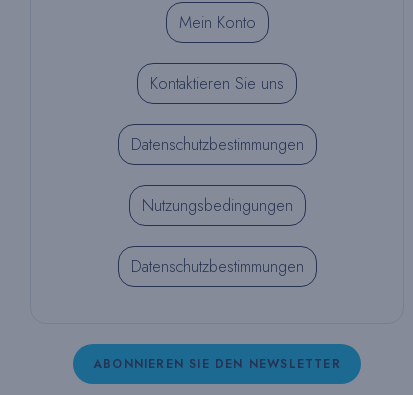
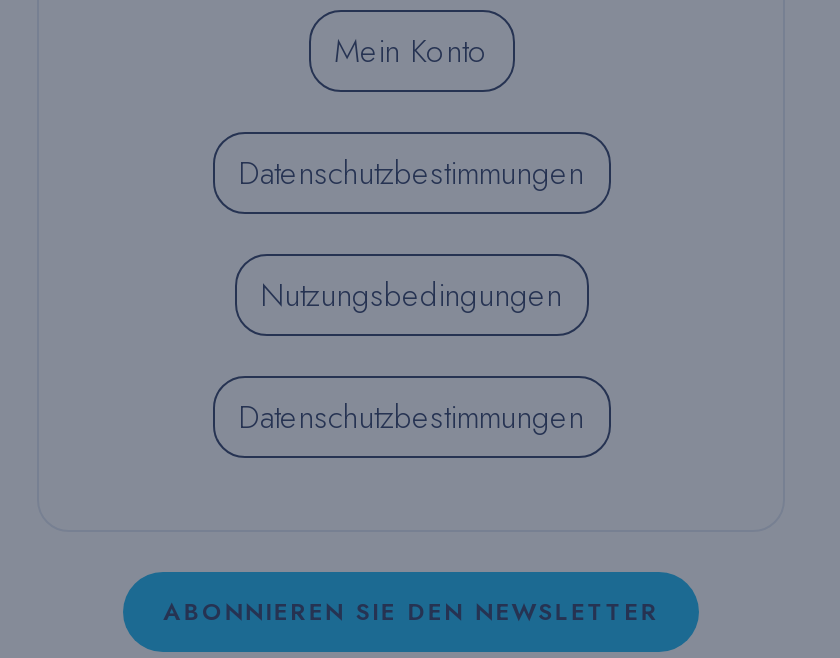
[150,71,284,94] Kontaktieren Sie uns -> none

